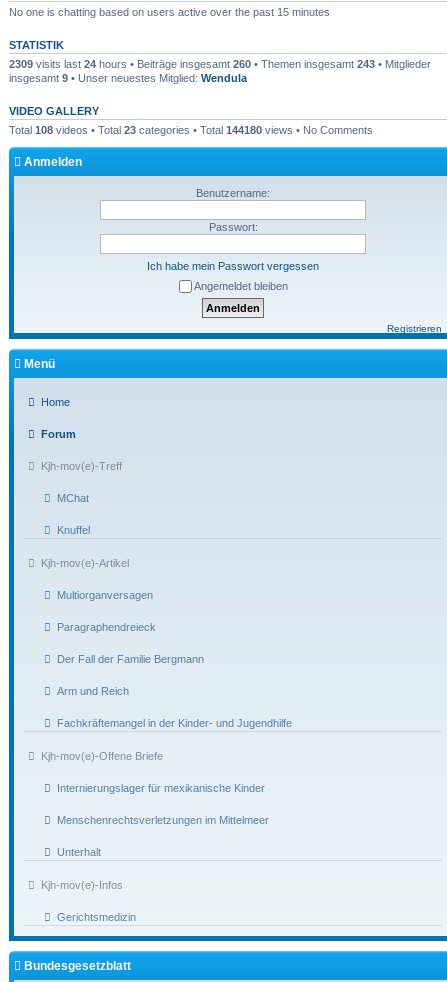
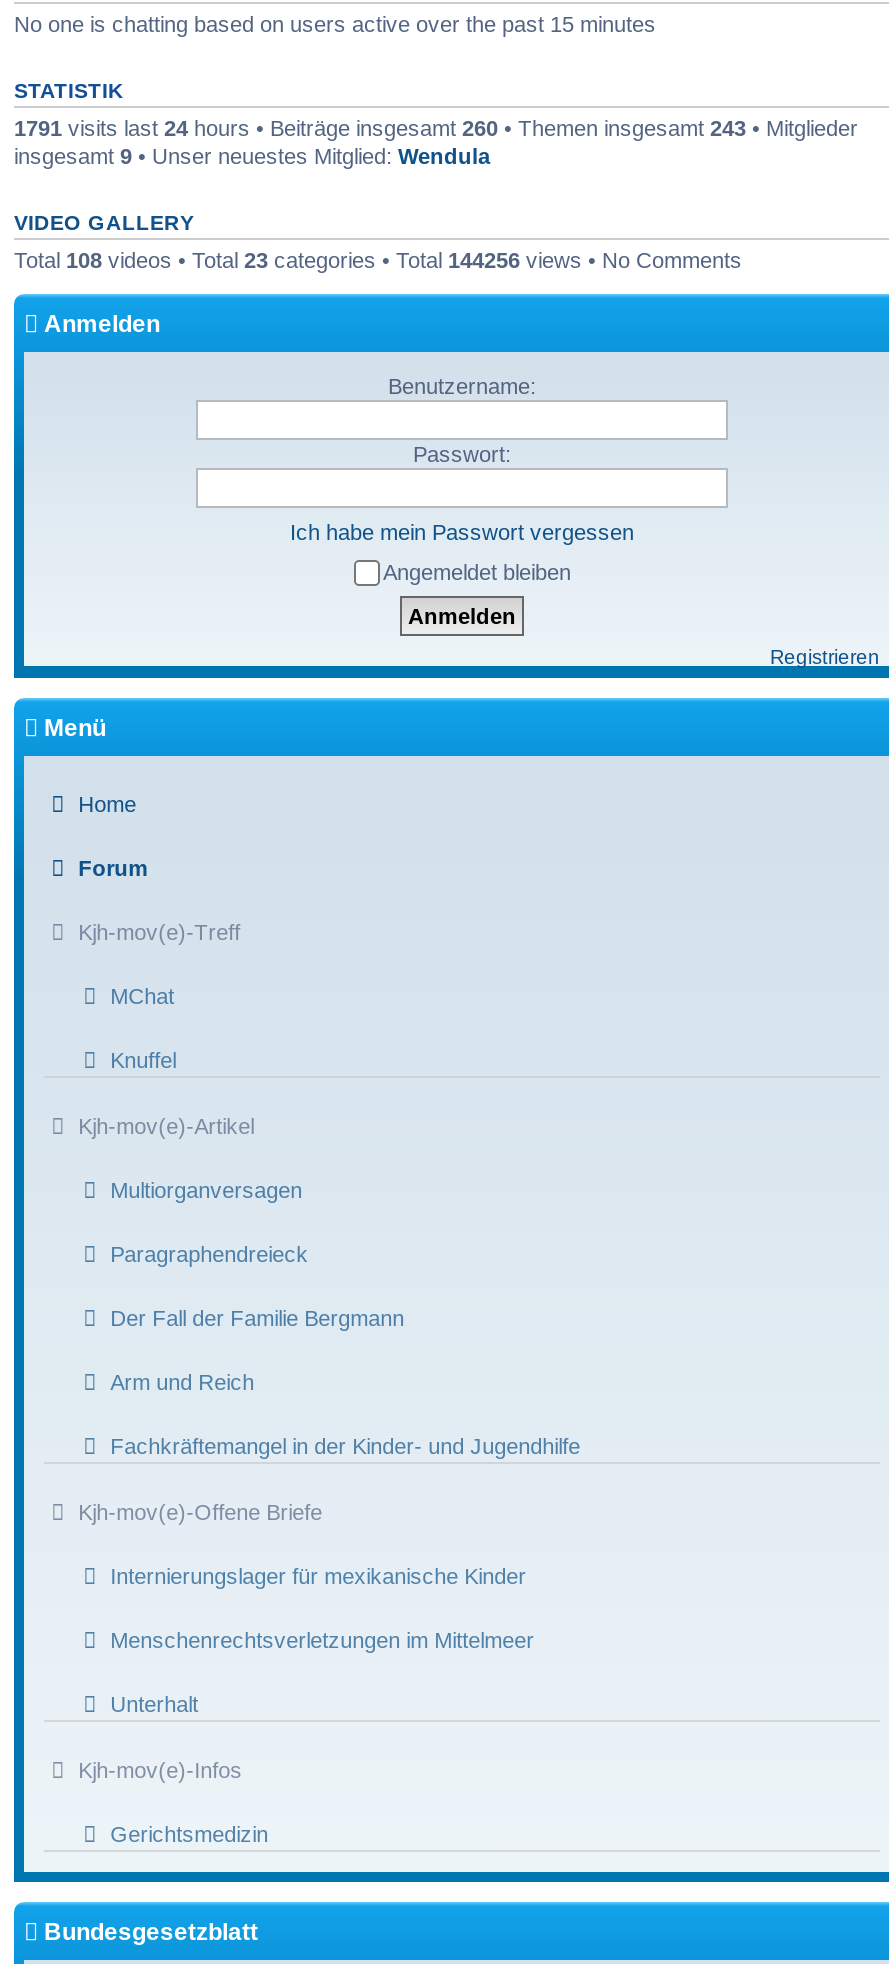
[9,58,431,70] 2309 visits last 24 hours • Beiträge insgesamt 260 • Themen insgesamt 243 • Mitglieder -> [14,115,858,139] 1791 visits last 24 hours • Beiträge insgesamt 260 • Themen insgesamt 243 • Mitglieder
[9,124,373,136] Total 108 videos • Total 23 categories • Total 144180 views • No Comments -> [14,247,742,271] Total 108 videos • Total 23 categories • Total 144256 views • No Comments

